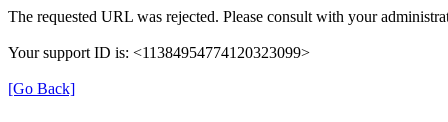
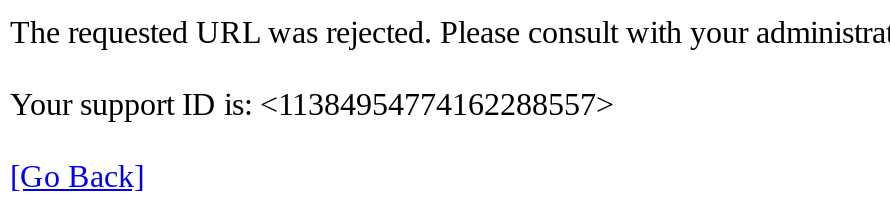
[8,44,310,61] Your support ID is: <11384954774120323099> -> [10,87,614,121] Your support ID is: <11384954774162288557>

